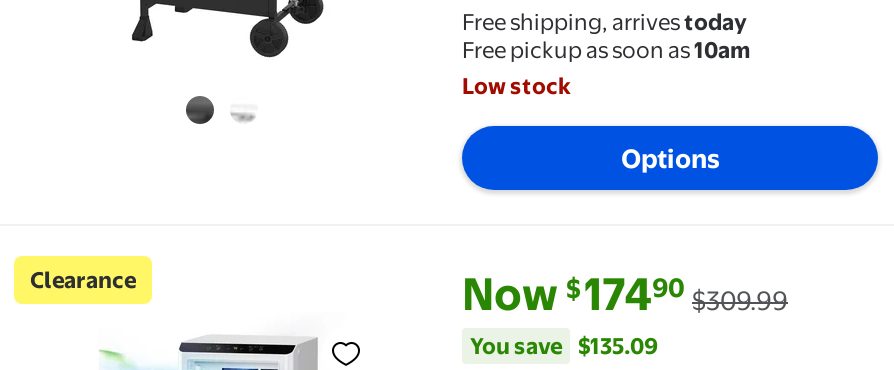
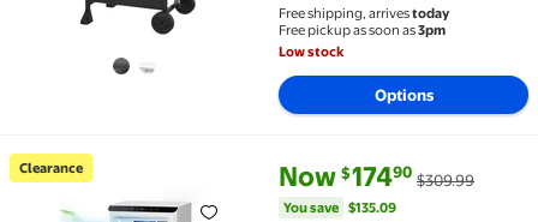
[462,36,750,64] Free pickup as soon as 10am -> [279,22,446,38] Free pickup as soon as 3pm

